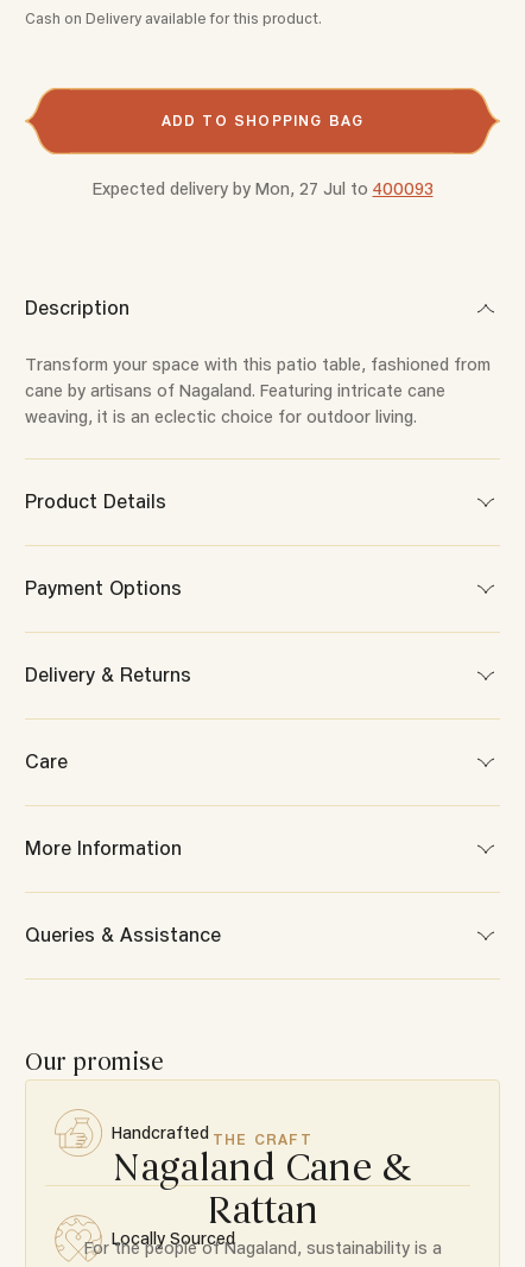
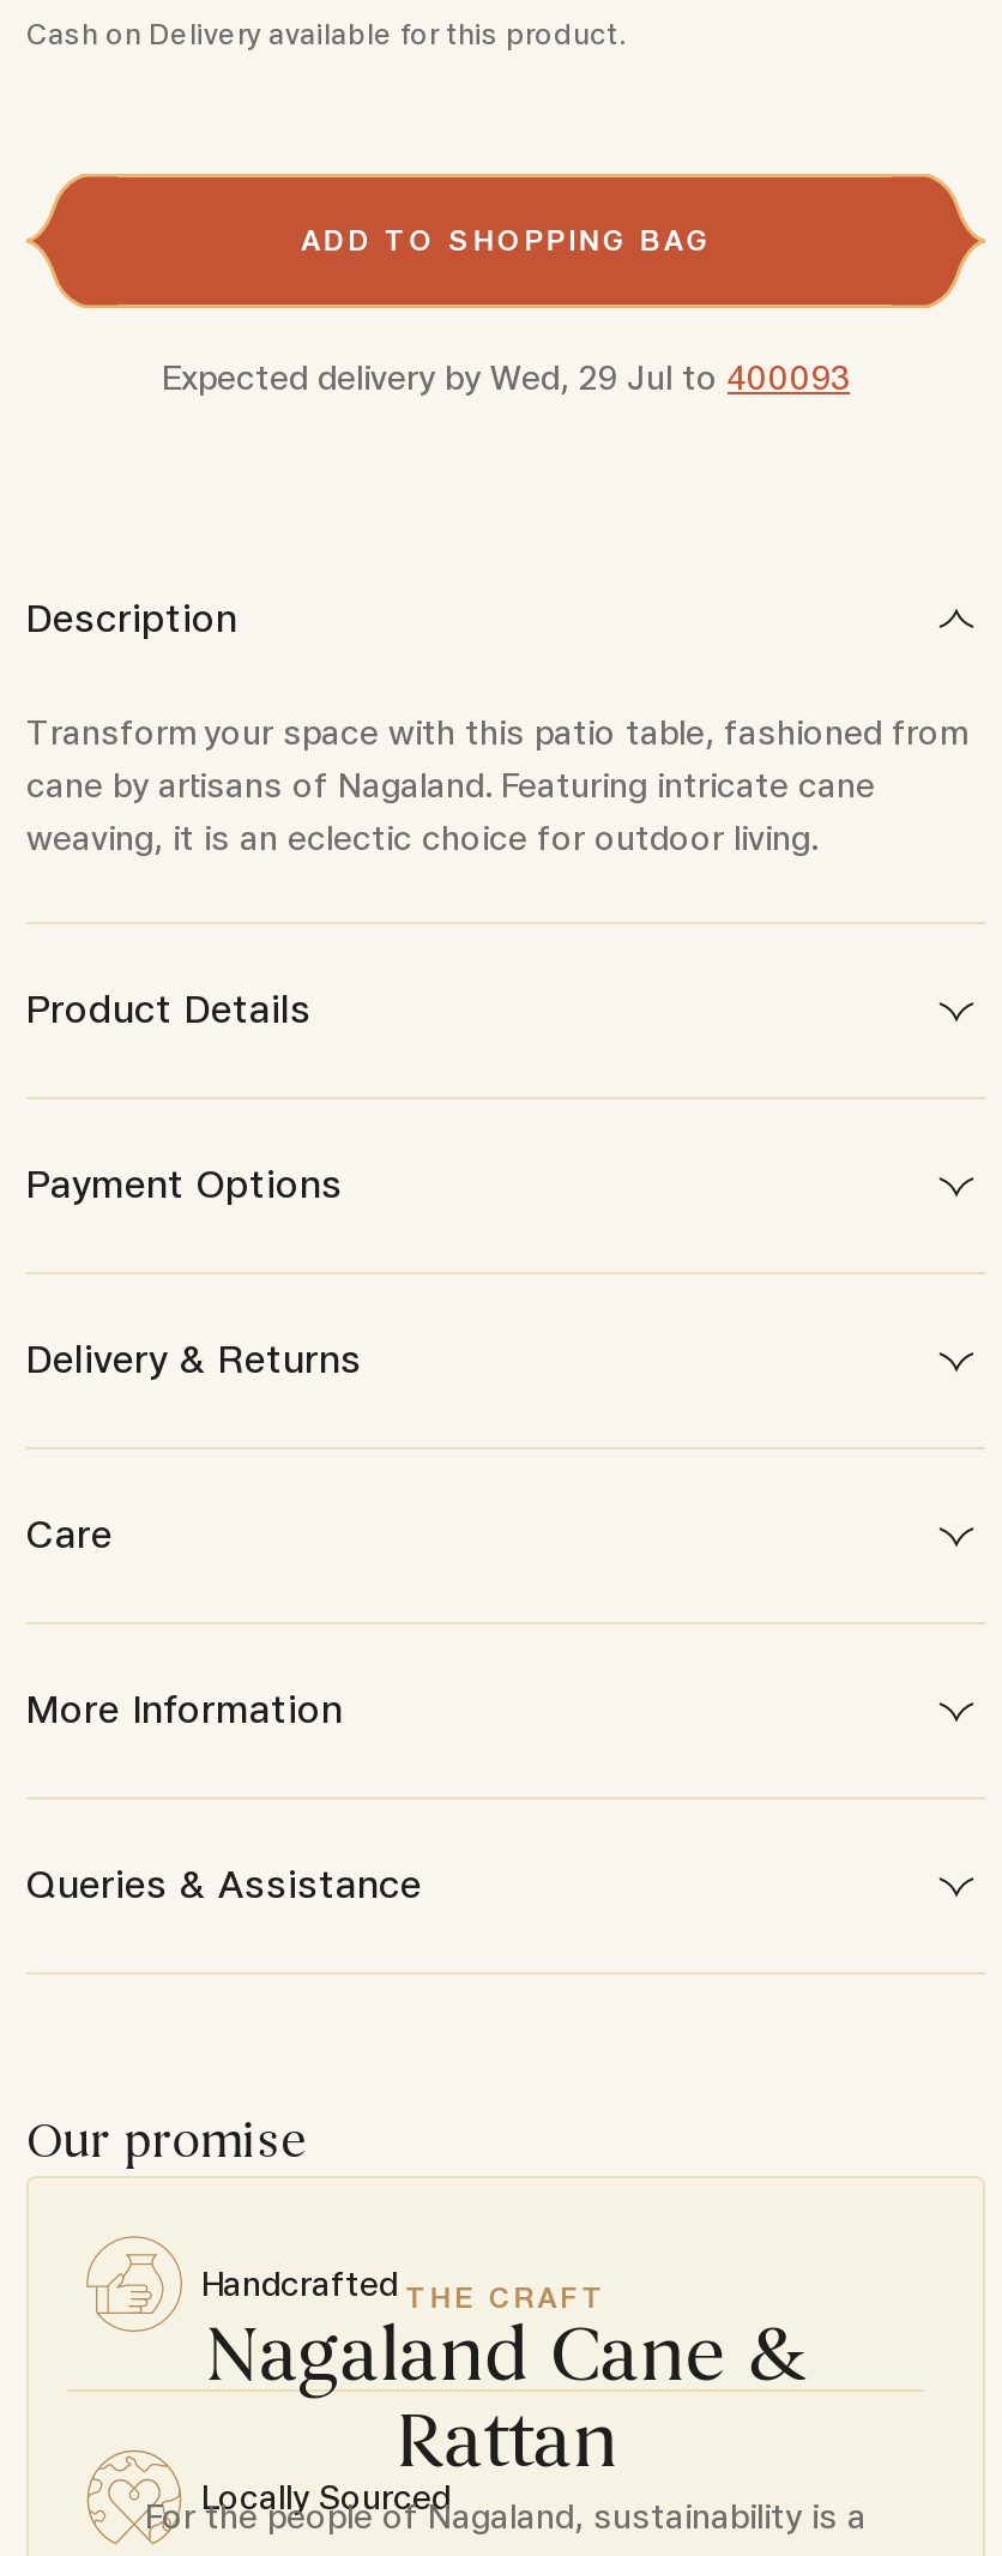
[92,179,433,198] Expected delivery by Mon, 27 Jul to 400093 -> [162,359,850,397] Expected delivery by Wed, 29 Jul to 400093

